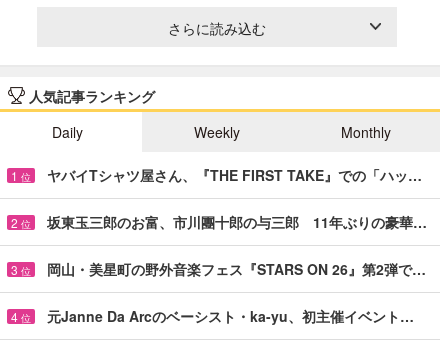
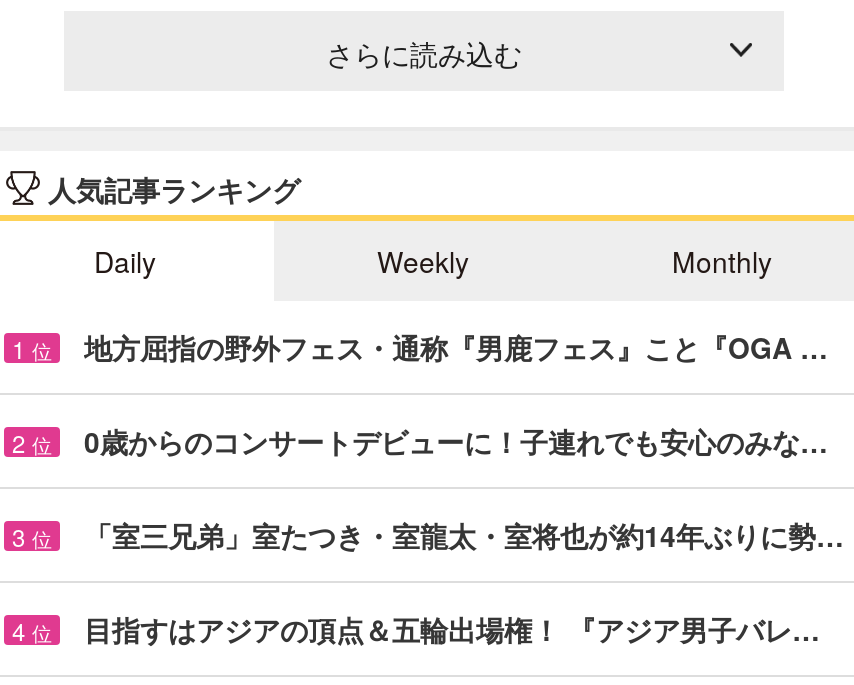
[47,165,422,185] ヤバイTシャツ屋さん、『THE FIRST TAKE』での「ハッ… -> [84,327,828,367] 地方屈指の野外フェス・通称『男鹿フェス』こと『OGA …
[47,212,427,232] 坂東玉三郎のお富、市川團十郎の与三郎 11年ぶりの豪華… -> [84,421,828,461] 0歳からのコンサートデビューに！子連れでも安心のみな…
[47,259,426,279] 岡山・美星町の野外音楽フェス『STARS ON 26』第2弾で… -> [84,515,844,555] 「室三兄弟」室たつき・室龍太・室将也が約14年ぶりに勢…
[47,306,414,326] 元Janne Da Arcのベーシスト・ka-yu、初主催イベント… -> [84,609,820,649] 目指すはアジアの頂点＆五輪出場権！ 『アジア男子バレ…

